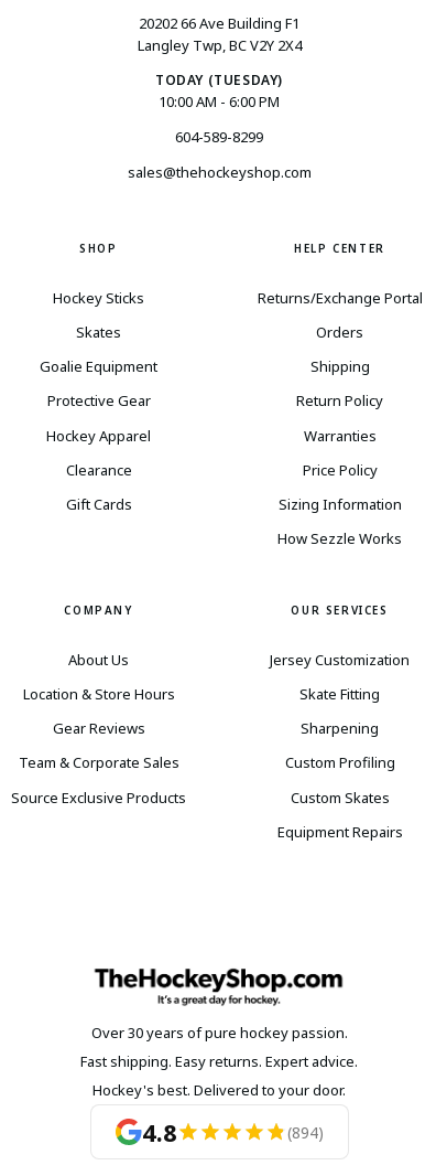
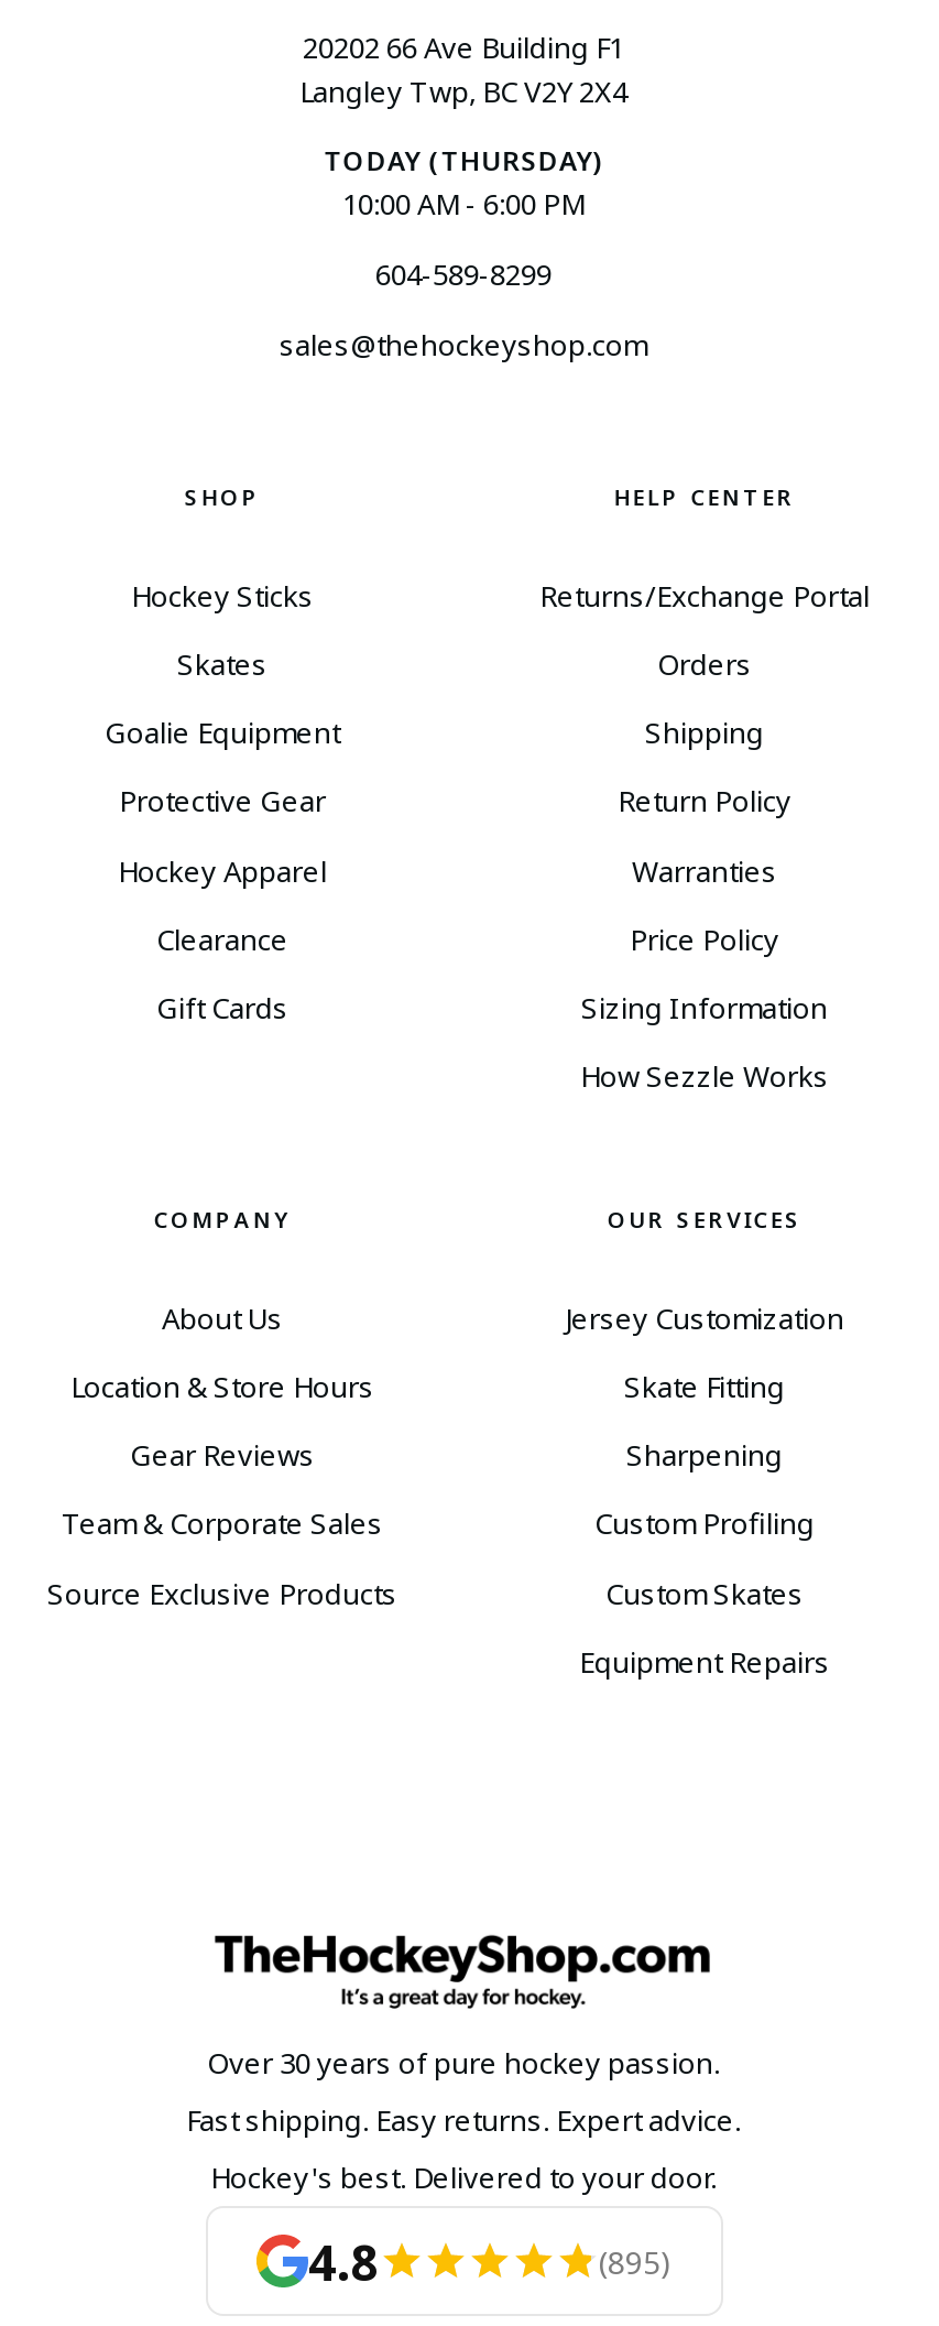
[155,70,283,89] TODAY (TUESDAY) -> [324,141,603,178] TODAY (THURSDAY)
[287,1122,323,1143] (894) -> [599,2241,672,2283] (895)

